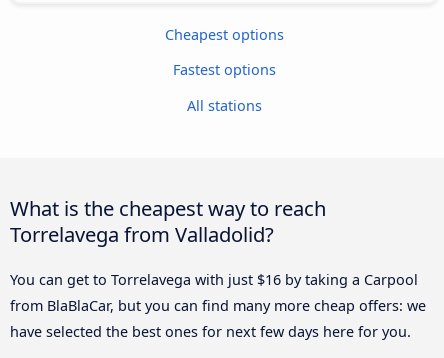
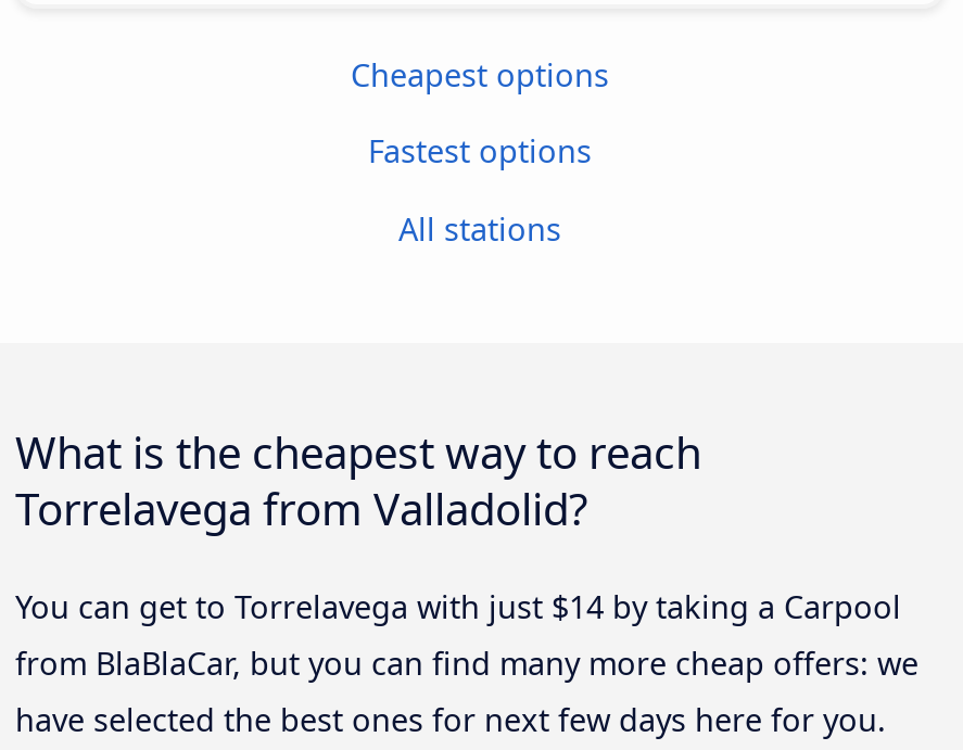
[10,270,418,289] You can get to Torrelavega with just $16 by taking a Carpool -> [15,585,901,627] You can get to Torrelavega with just $14 by taking a Carpool

